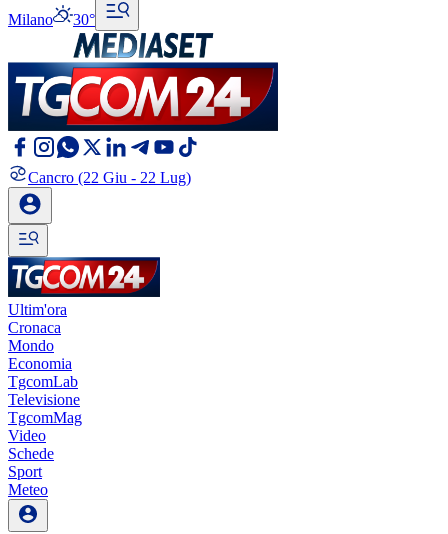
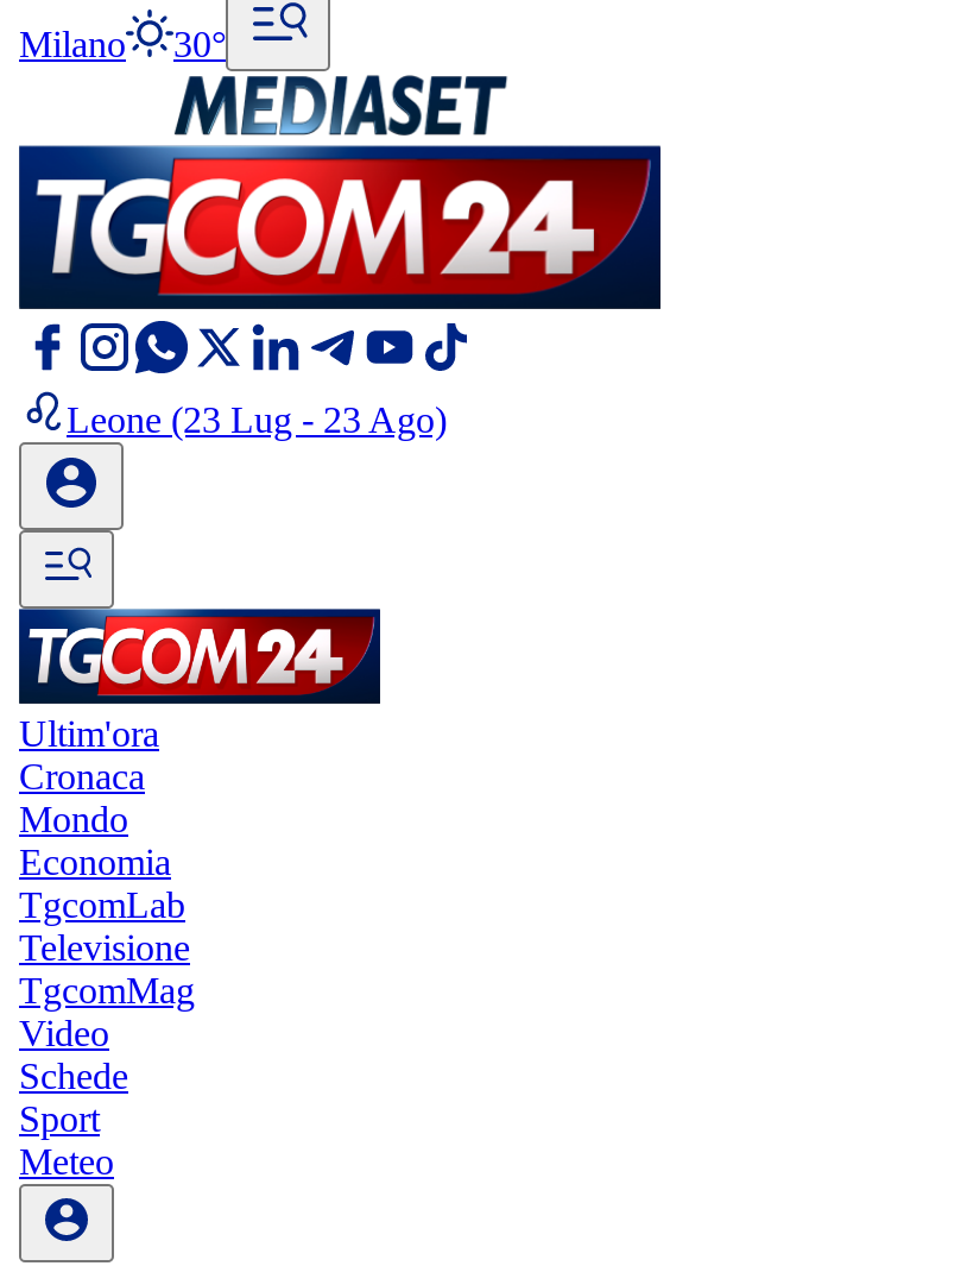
[28,169,191,186] Cancro (22 Giu - 22 Lug) -> [67,399,447,440] Leone (23 Lug - 23 Ago)

